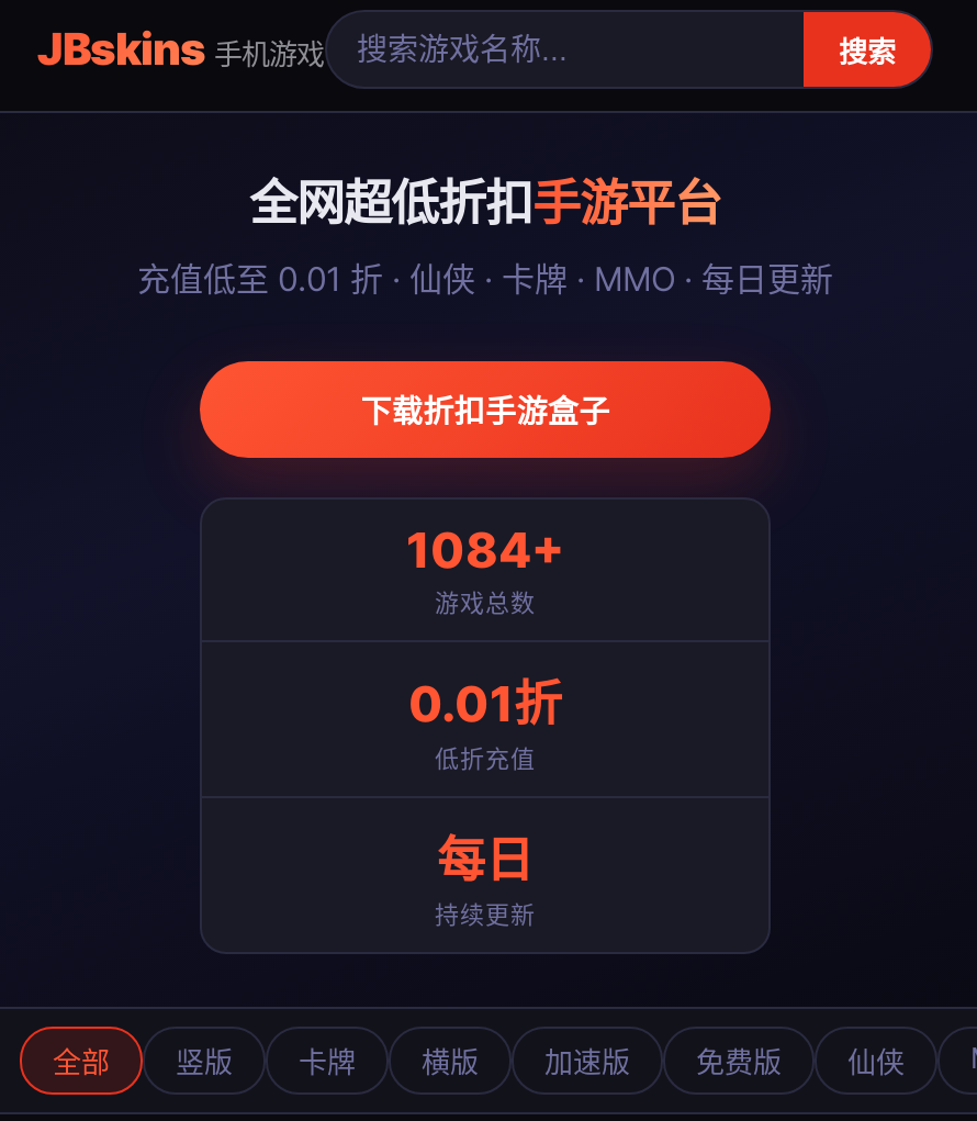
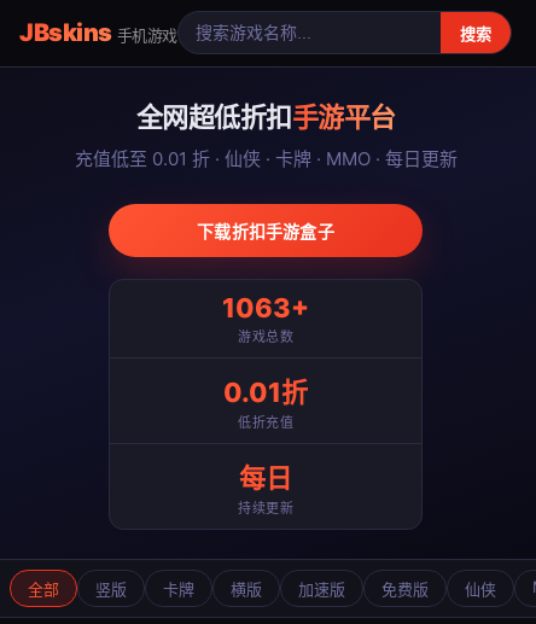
[406,522,564,579] 1084+ -> [222,292,309,323] 1063+

